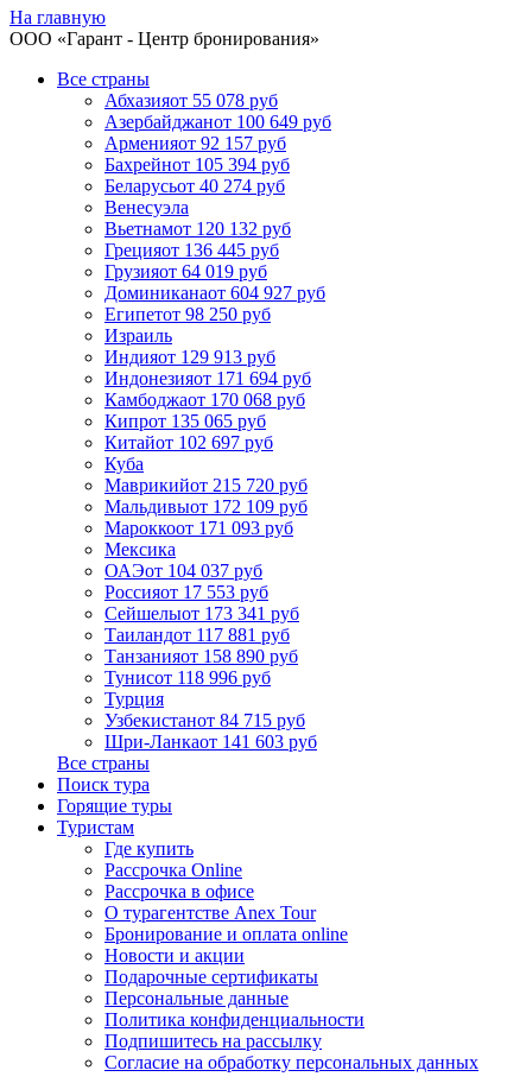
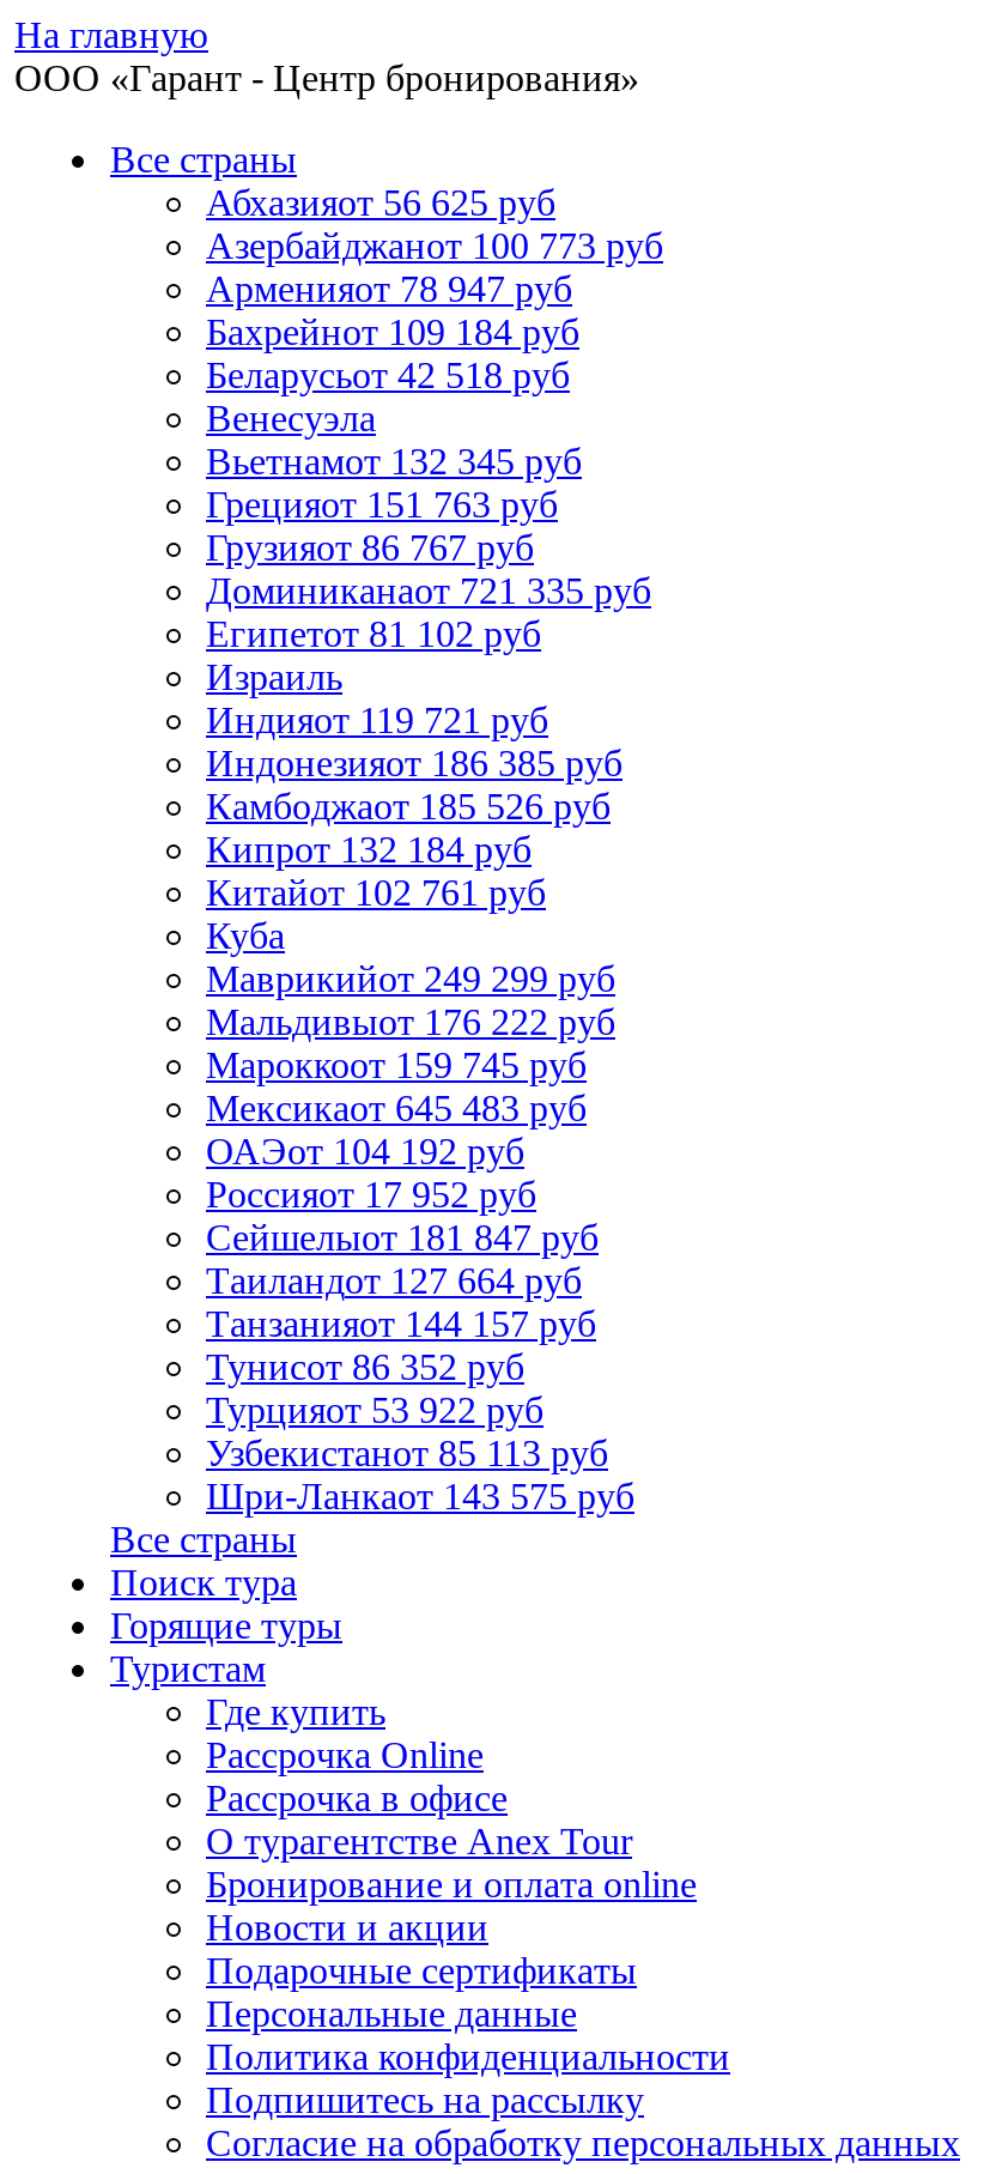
[104,90,278,110] Абхазияот 55 078 руб -> [206,182,555,223] Абхазияот 56 625 руб
[104,112,331,132] Азербайджанот 100 649 руб -> [206,225,663,266] Азербайджанот 100 773 руб
[104,133,286,153] Арменияот 92 157 руб -> [206,268,572,309] Арменияот 78 947 руб
[104,154,290,175] Бахрейнот 105 394 руб -> [206,311,579,352] Бахрейнот 109 184 руб
[104,176,285,196] Беларусьот 40 274 руб -> [206,355,570,395] Беларусьот 42 518 руб
[104,218,291,239] Вьетнамот 120 132 руб -> [206,441,582,482] Вьетнамот 132 345 руб
[104,240,279,260] Грецияот 136 445 руб -> [206,484,558,525] Грецияот 151 763 руб
[104,261,267,281] Грузияот 64 019 руб -> [206,527,534,568] Грузияот 86 767 руб
[104,283,325,303] Доминиканаот 604 927 руб -> [206,570,651,611] Доминиканаот 721 335 руб
[104,304,271,324] Египетот 98 250 руб -> [206,613,541,654] Египетот 81 102 руб
[104,347,275,367] Индияот 129 913 руб -> [206,700,548,740] Индияот 119 721 руб
[104,368,311,388] Индонезияот 171 694 руб -> [206,743,623,783] Индонезияот 186 385 руб
[104,389,305,410] Камбоджаот 170 068 руб -> [206,786,611,826] Камбоджаот 185 526 руб
[104,411,266,431] Кипрот 135 065 руб -> [206,829,532,870] Кипрот 132 184 руб
[104,432,273,452] Китайот 102 697 руб -> [206,872,546,913] Китайот 102 761 руб
[104,475,317,752] Маврикийот 215 720 руб | Мальдивыот 172 109 руб | Мароккоот 171 093 руб | Мексика | ОАЭот 104 037 руб | Россияот 17 553 руб | Сейшелыот 173 341 руб | Таиландот 117 881 руб | Танзанияот 158 890 руб | Тунисот 118 996 руб | Турция | Узбекистанот 84 715 руб | Шри-Ланкаот 141 603 руб -> [206,958,634,1516] Маврикийот 249 299 руб | Мальдивыот 176 222 руб | Мароккоот 159 745 руб | Мексикаот 645 483 руб | ОАЭот 104 192 руб | Россияот 17 952 руб | Сейшелыот 181 847 руб | Таиландот 127 664 руб | Танзанияот 144 157 руб | Тунисот 86 352 руб | Турцияот 53 922 руб | Узбекистанот 85 113 руб | Шри-Ланкаот 143 575 руб

